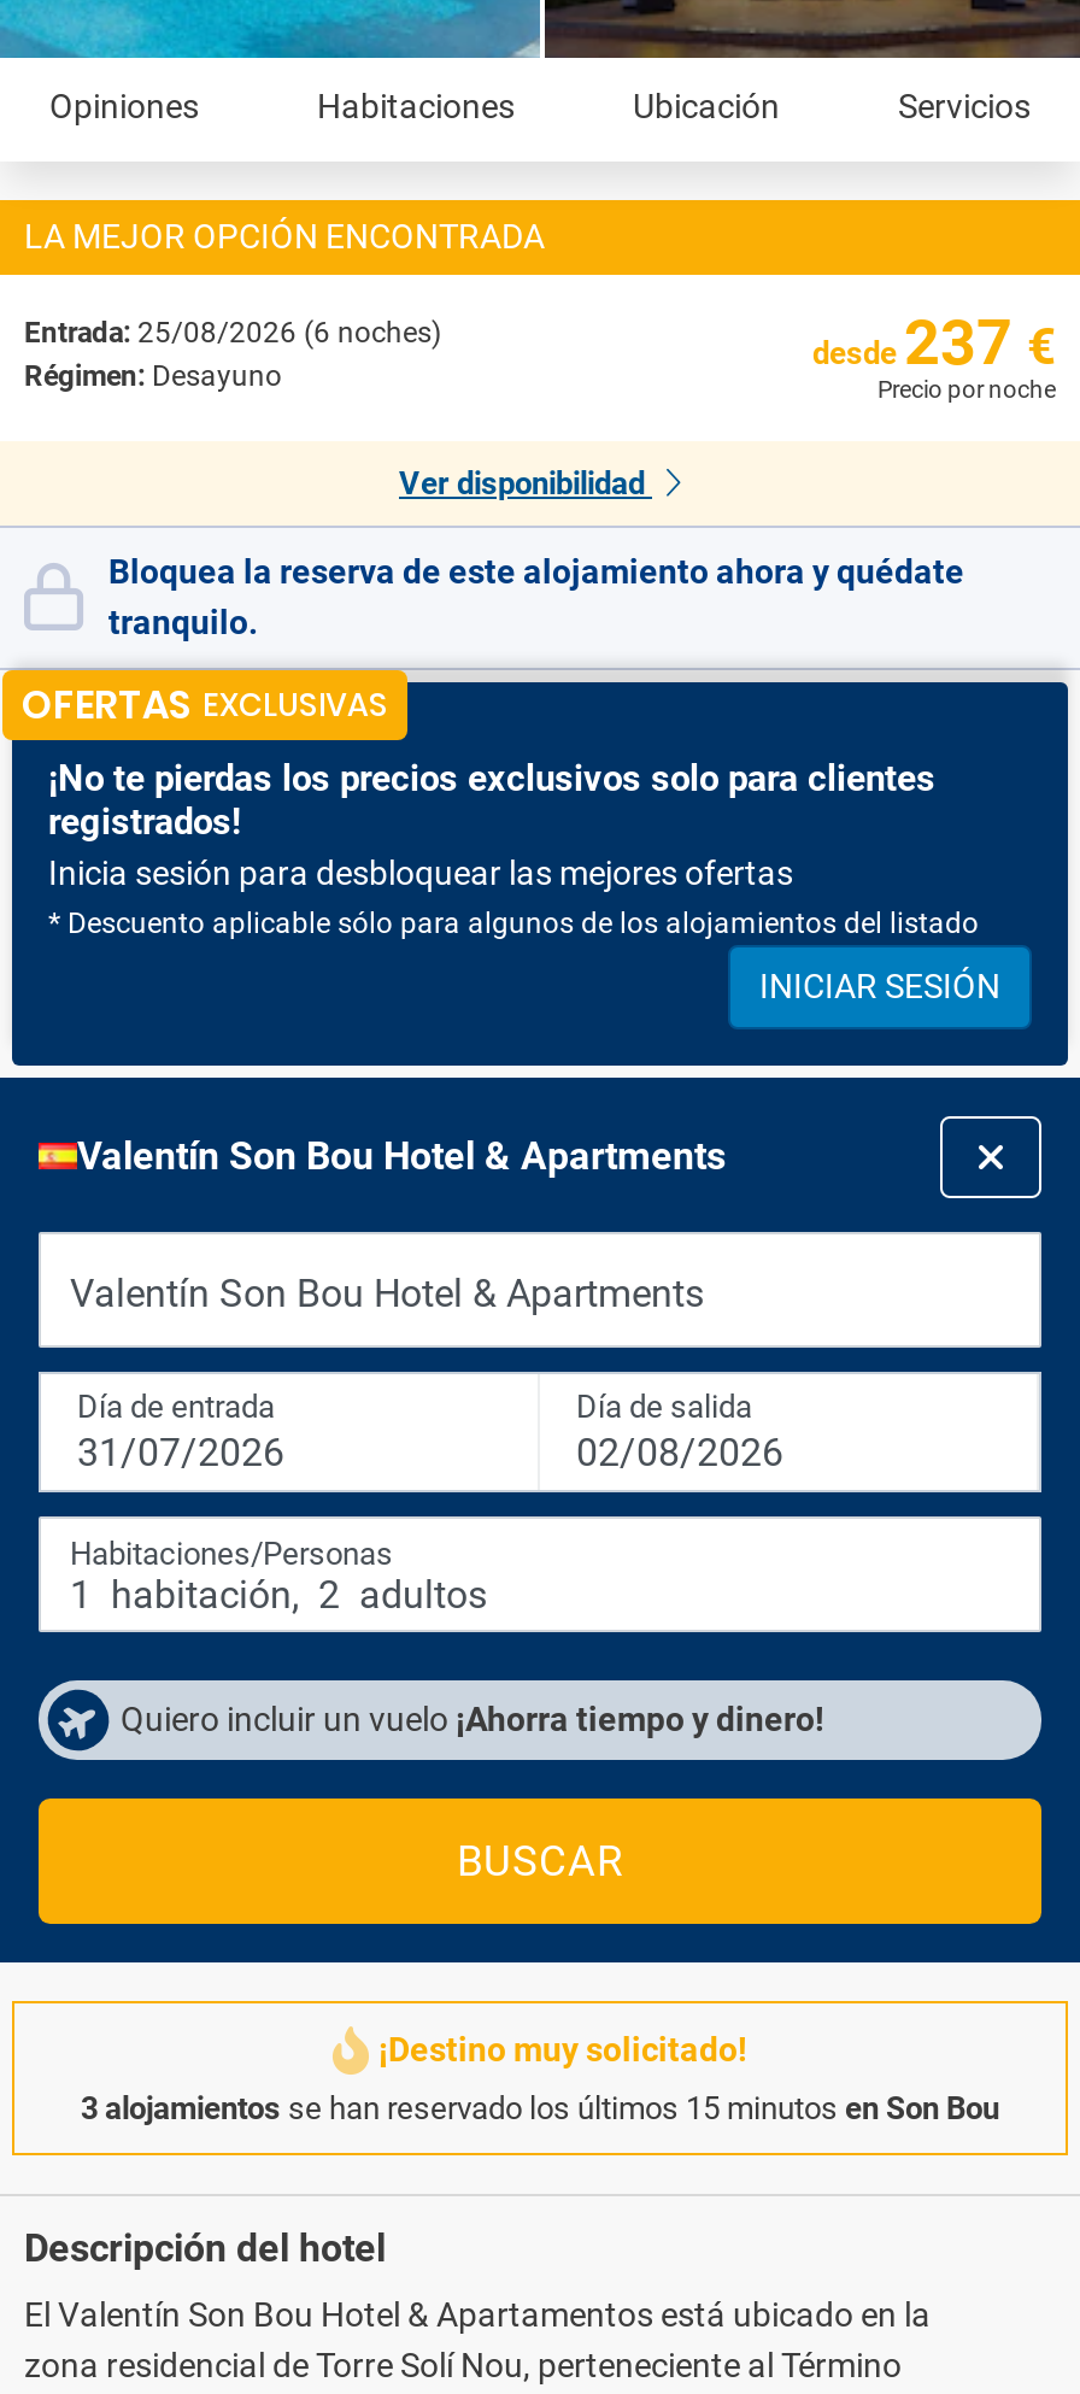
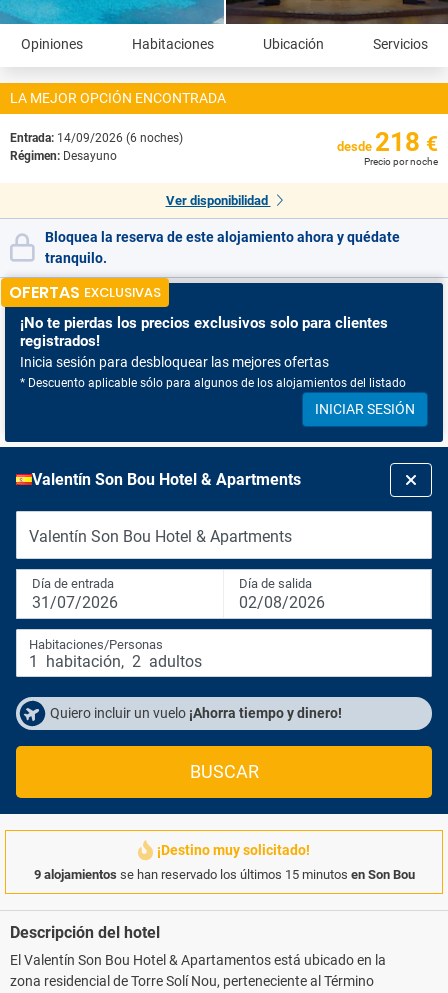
[24,315,441,348] Entrada: 25/08/2026 (6 noches) -> [10,130,183,144] Entrada: 14/09/2026 (6 noches)
[812,306,1056,379] desde 237 € -> [337,127,438,157] desde 218 €
[81,2090,999,2126] 3 alojamientos se han reservado los últimos 15 minutos en Son Bou -> [33,867,414,882] 9 alojamientos se han reservado los últimos 15 minutos en Son Bou

